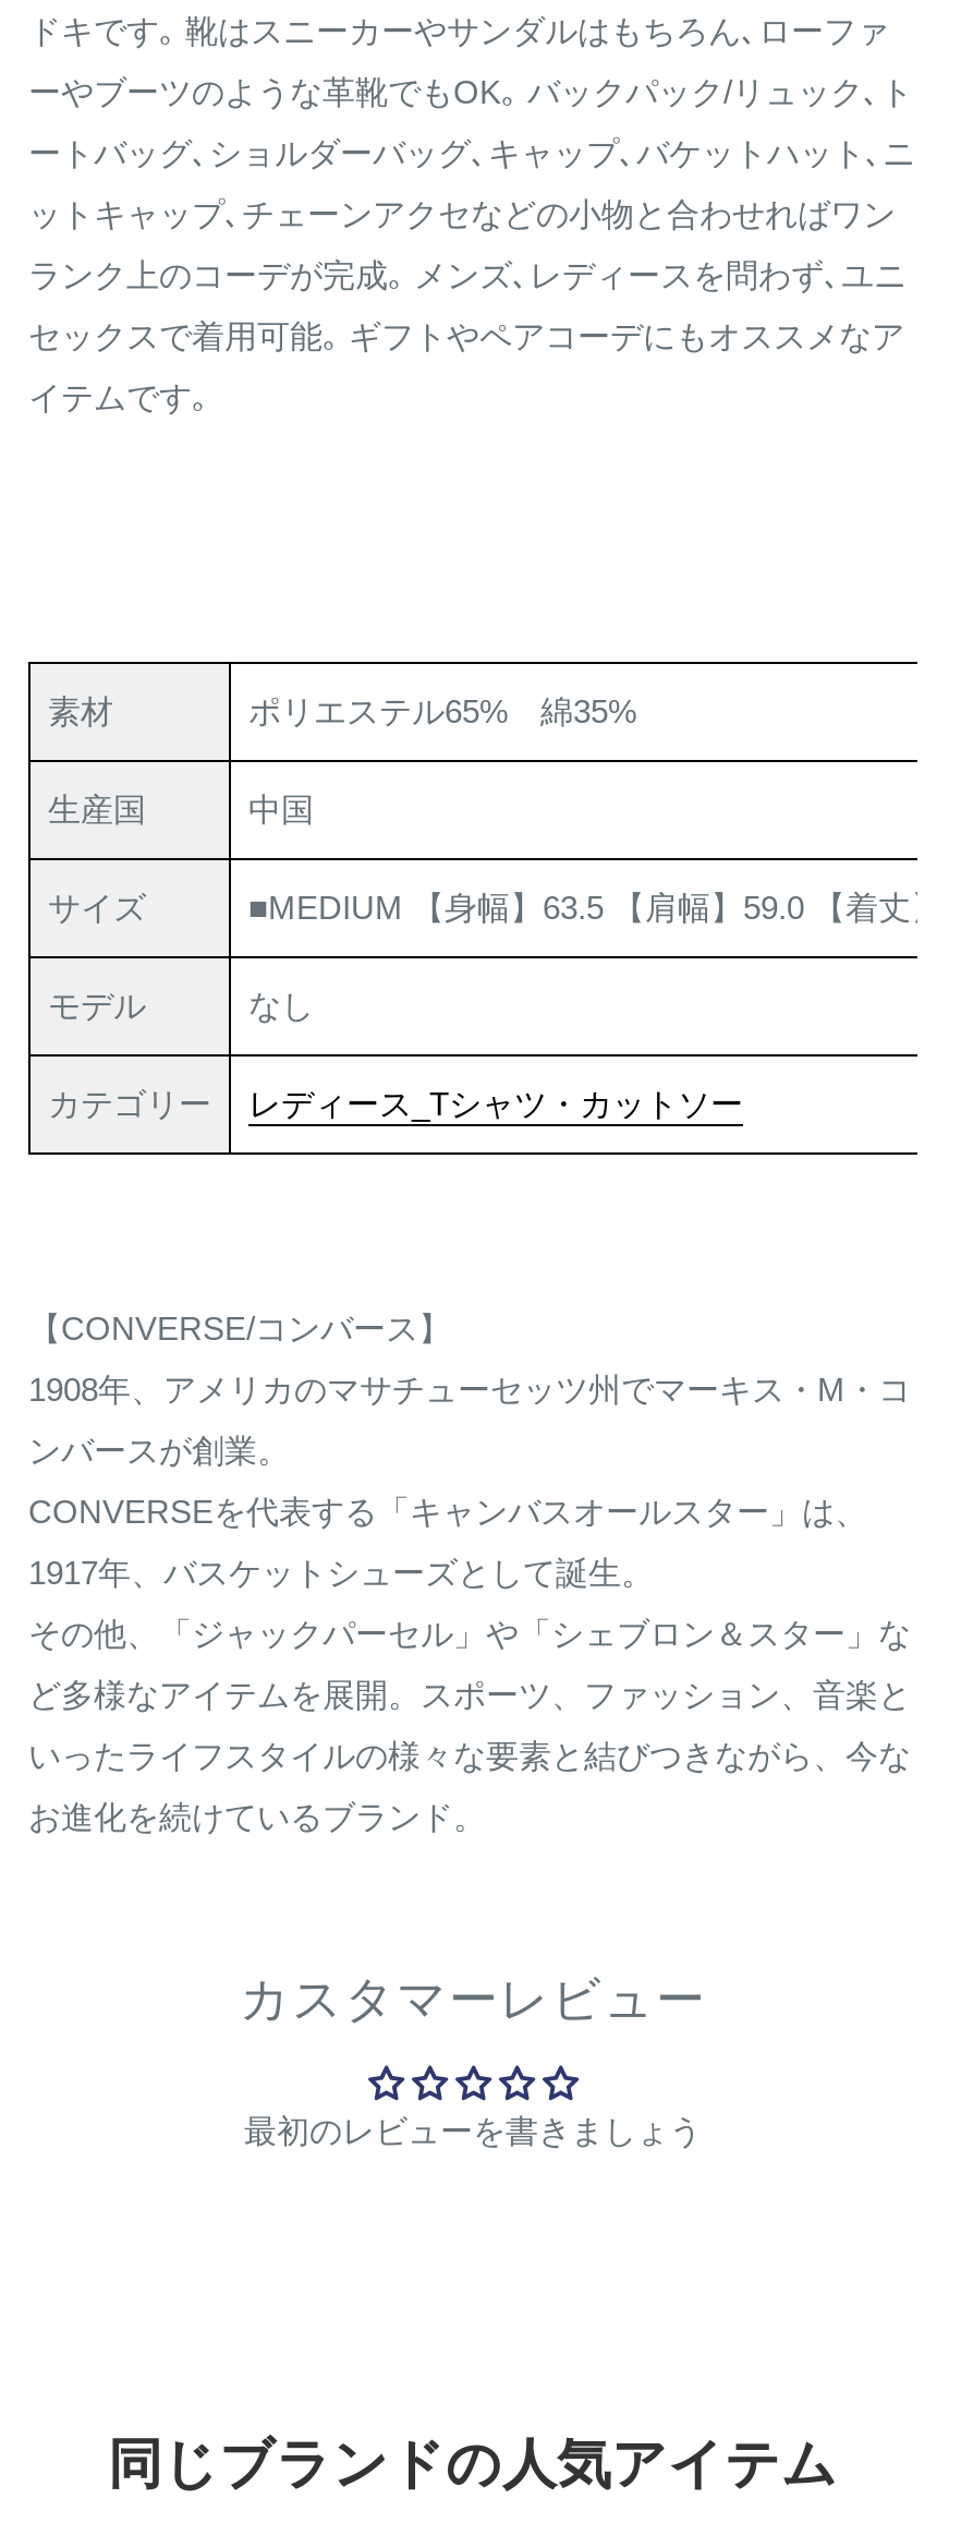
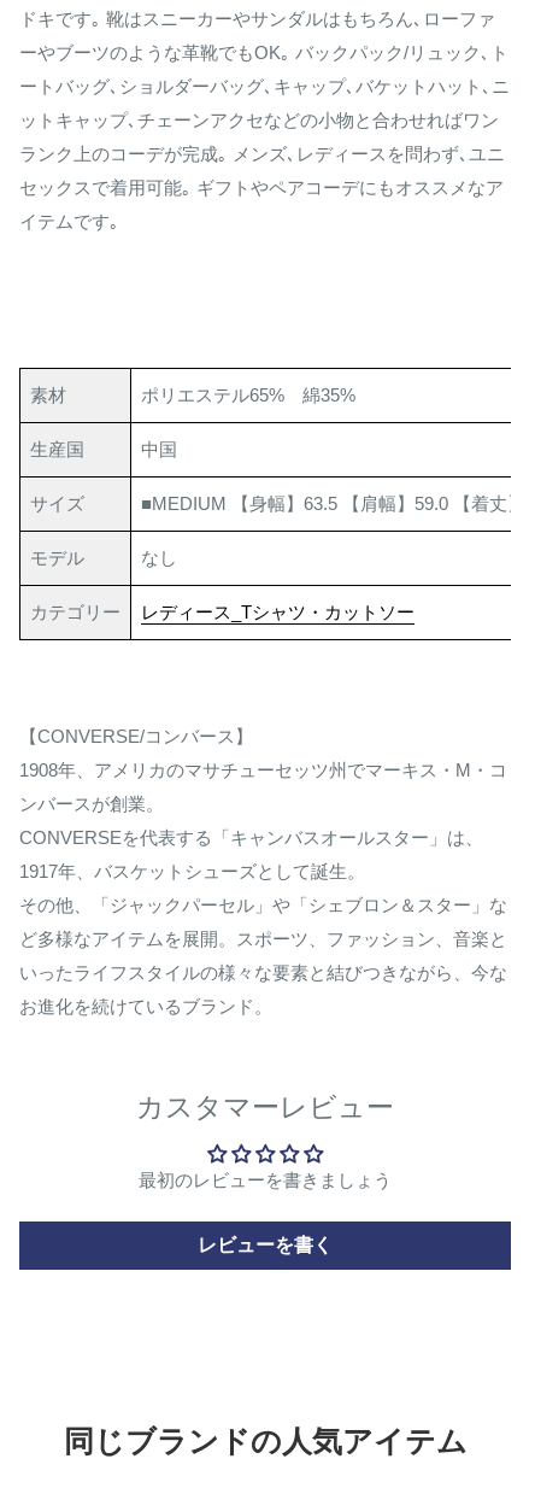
none -> [198,1235,333,1256] レビューを書く

